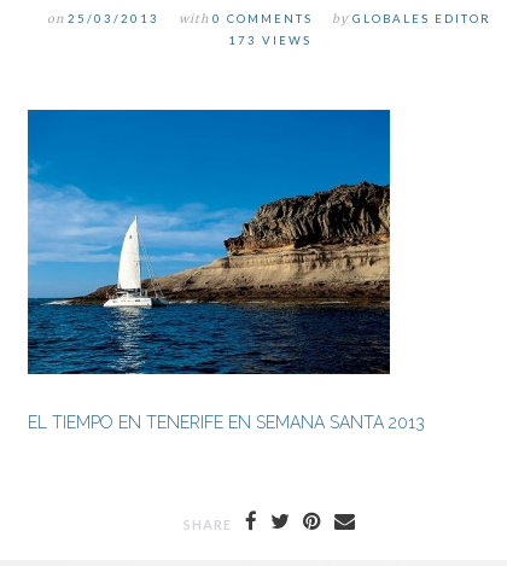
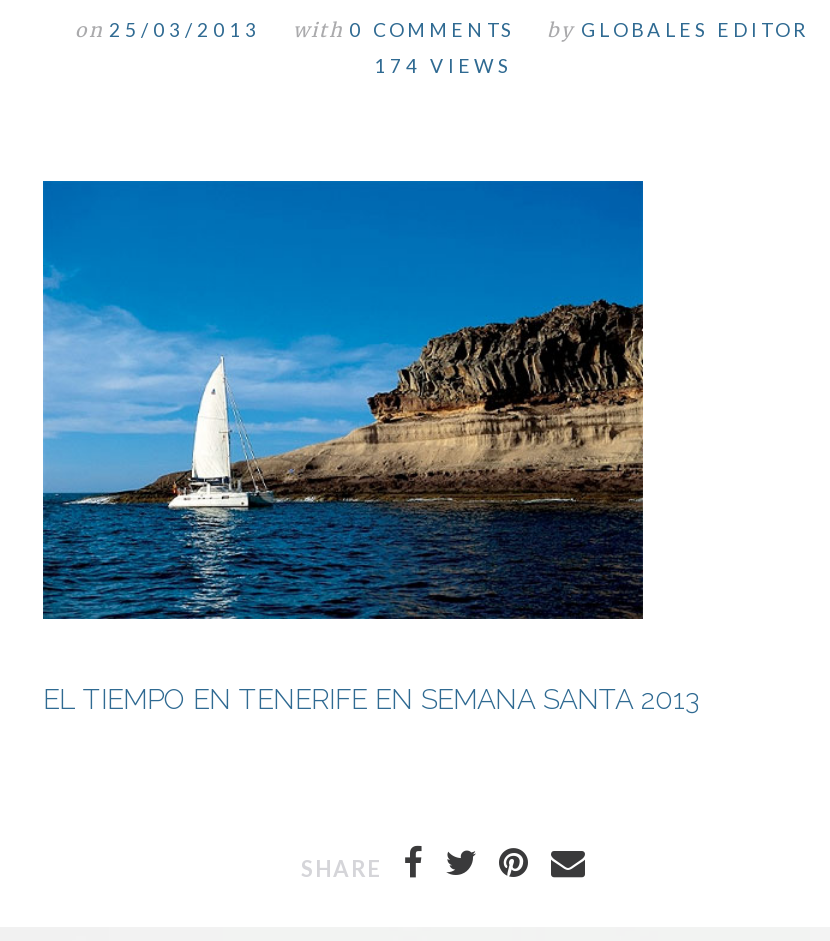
[228,34,311,47] 173 VIEWS -> [374,56,512,78] 174 VIEWS

